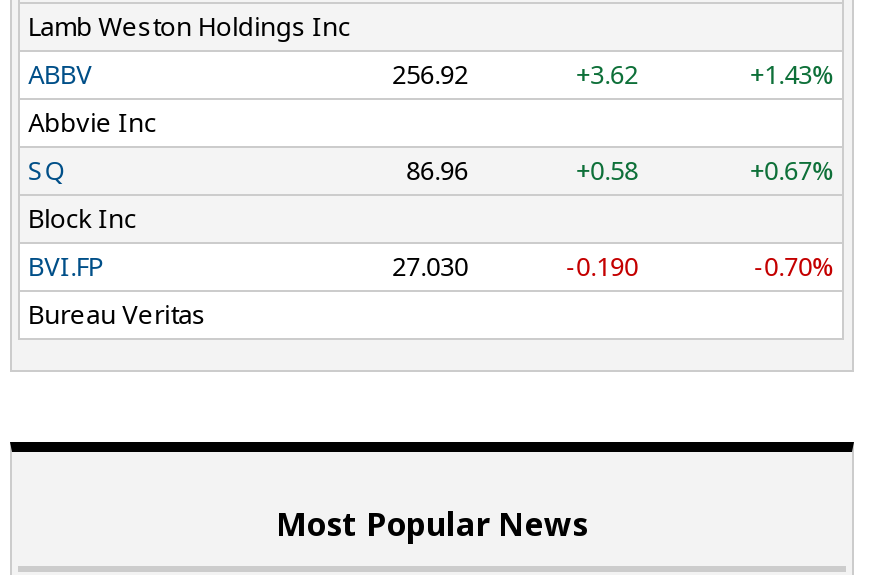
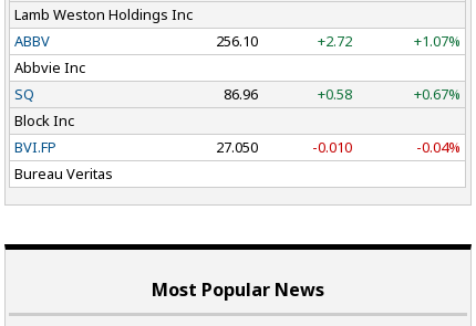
[392,57,468,93] 256.92 -> [216,31,258,51] 256.10
[576,57,638,93] +3.62 -> [318,31,352,51] +2.72
[750,57,834,93] +1.43% -> [414,31,461,51] +1.07%
[392,249,468,285] 27.030 -> [216,137,258,157] 27.050
[566,249,638,285] -0.190 -> [312,137,352,157] -0.010
[754,249,834,285] -0.70% -> [416,137,461,157] -0.04%

